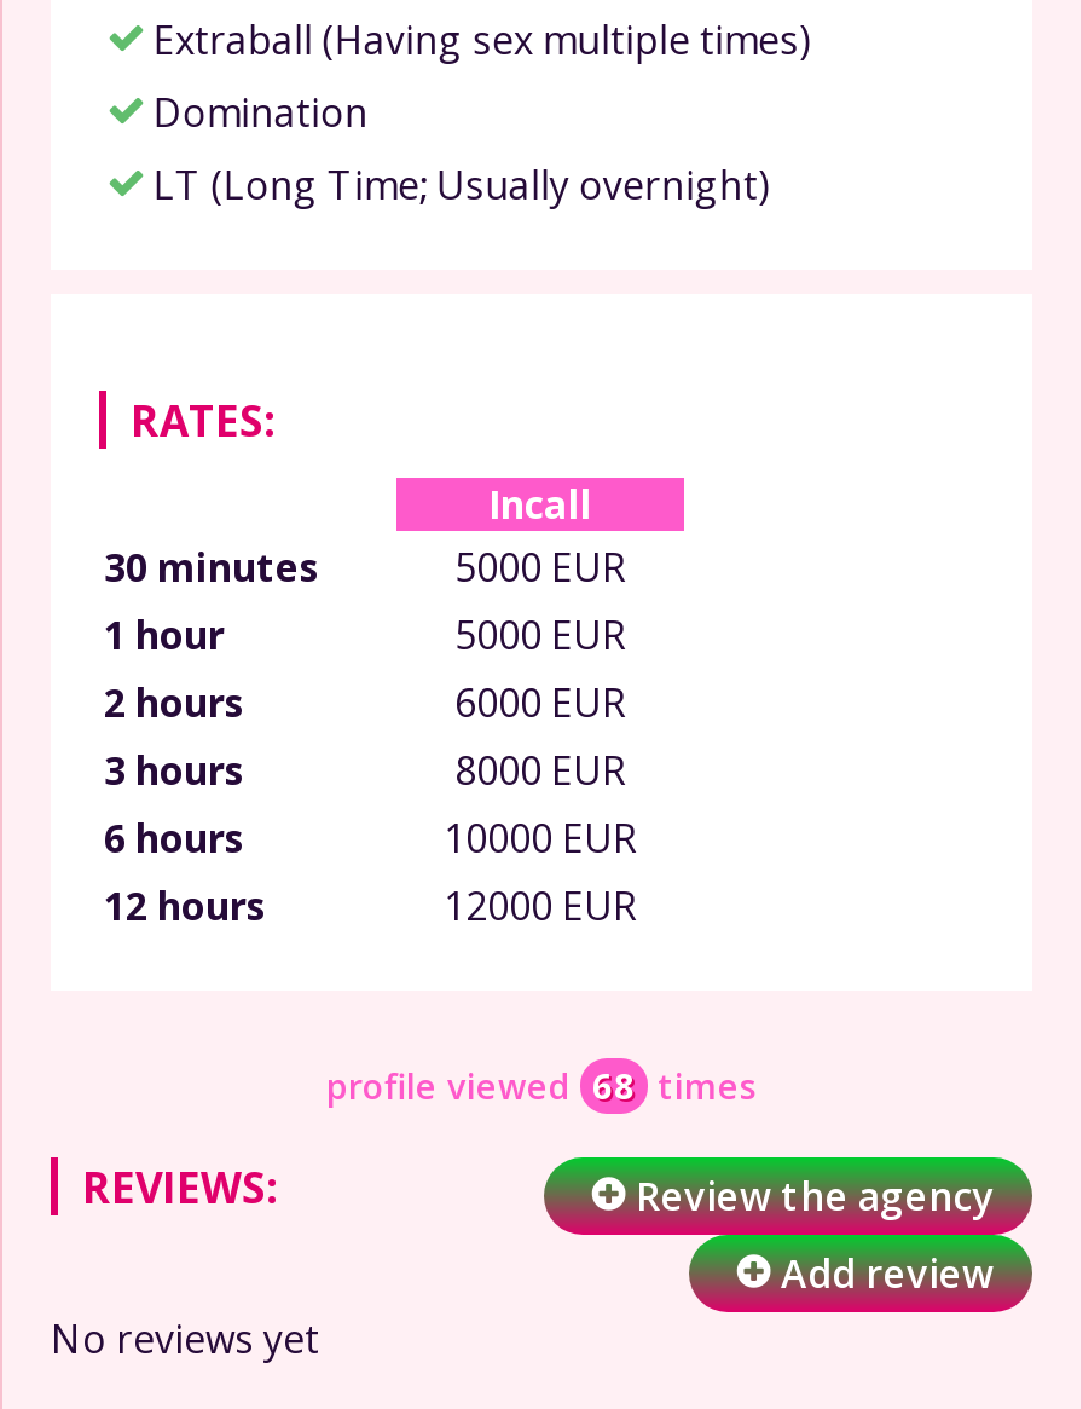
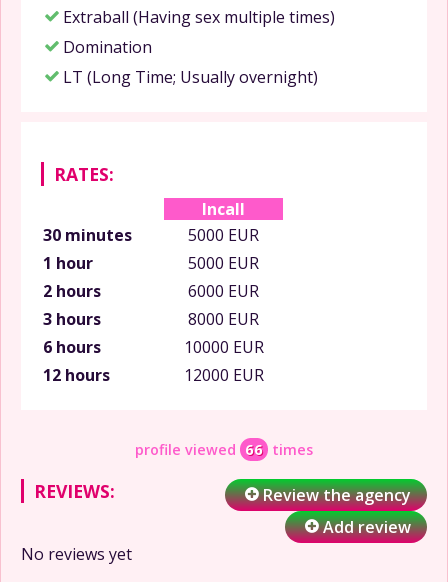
[326,1063,757,1109] profile viewed 68 times -> [135,440,313,459] profile viewed 66 times

